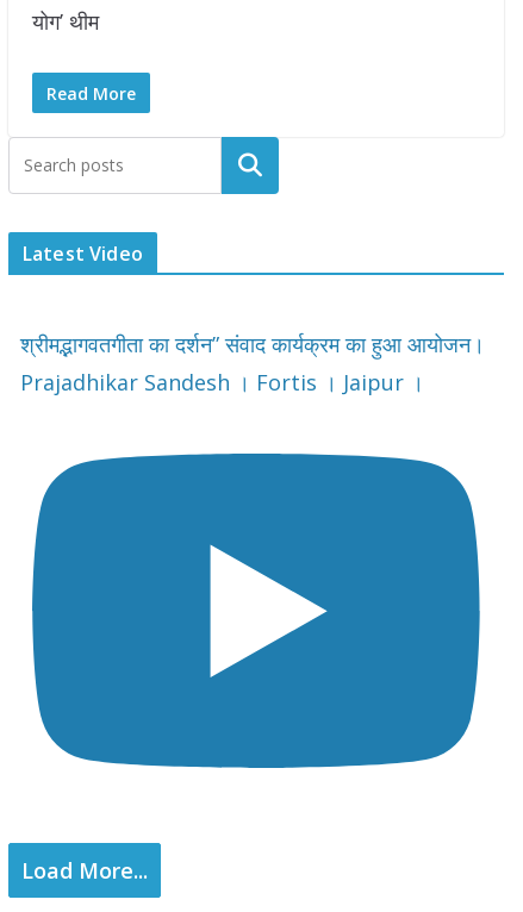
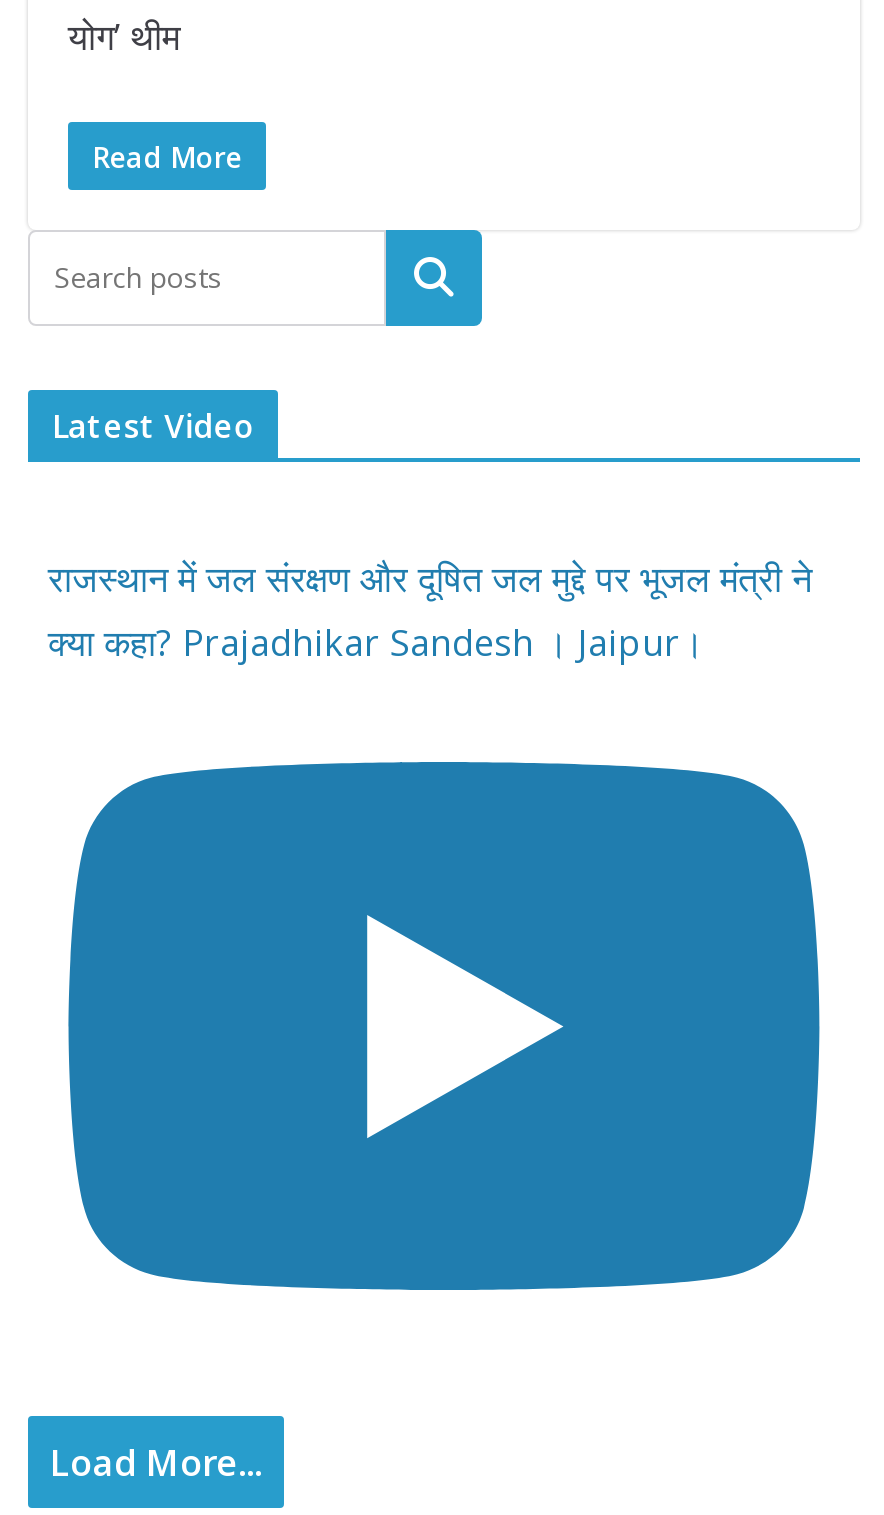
[20,330,485,396] श्रीमद्भागवतगीता का दर्शन” संवाद कार्यक्रम का हुआ आयोजन। | Prajadhikar Sandesh । Fortis । Jaipur । -> [48,554,812,666] राजस्थान में जल संरक्षण और दूषित जल मुद्दे पर भूजल मंत्री ने | क्या कहा? Prajadhikar Sandesh । Jaipur।

